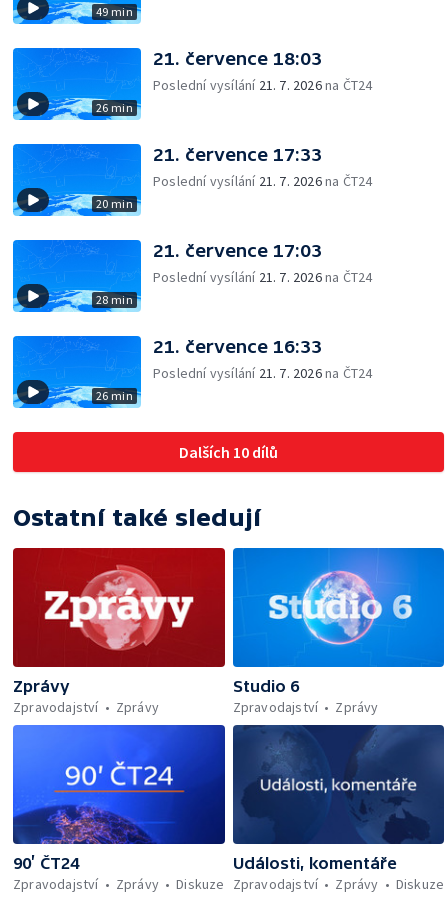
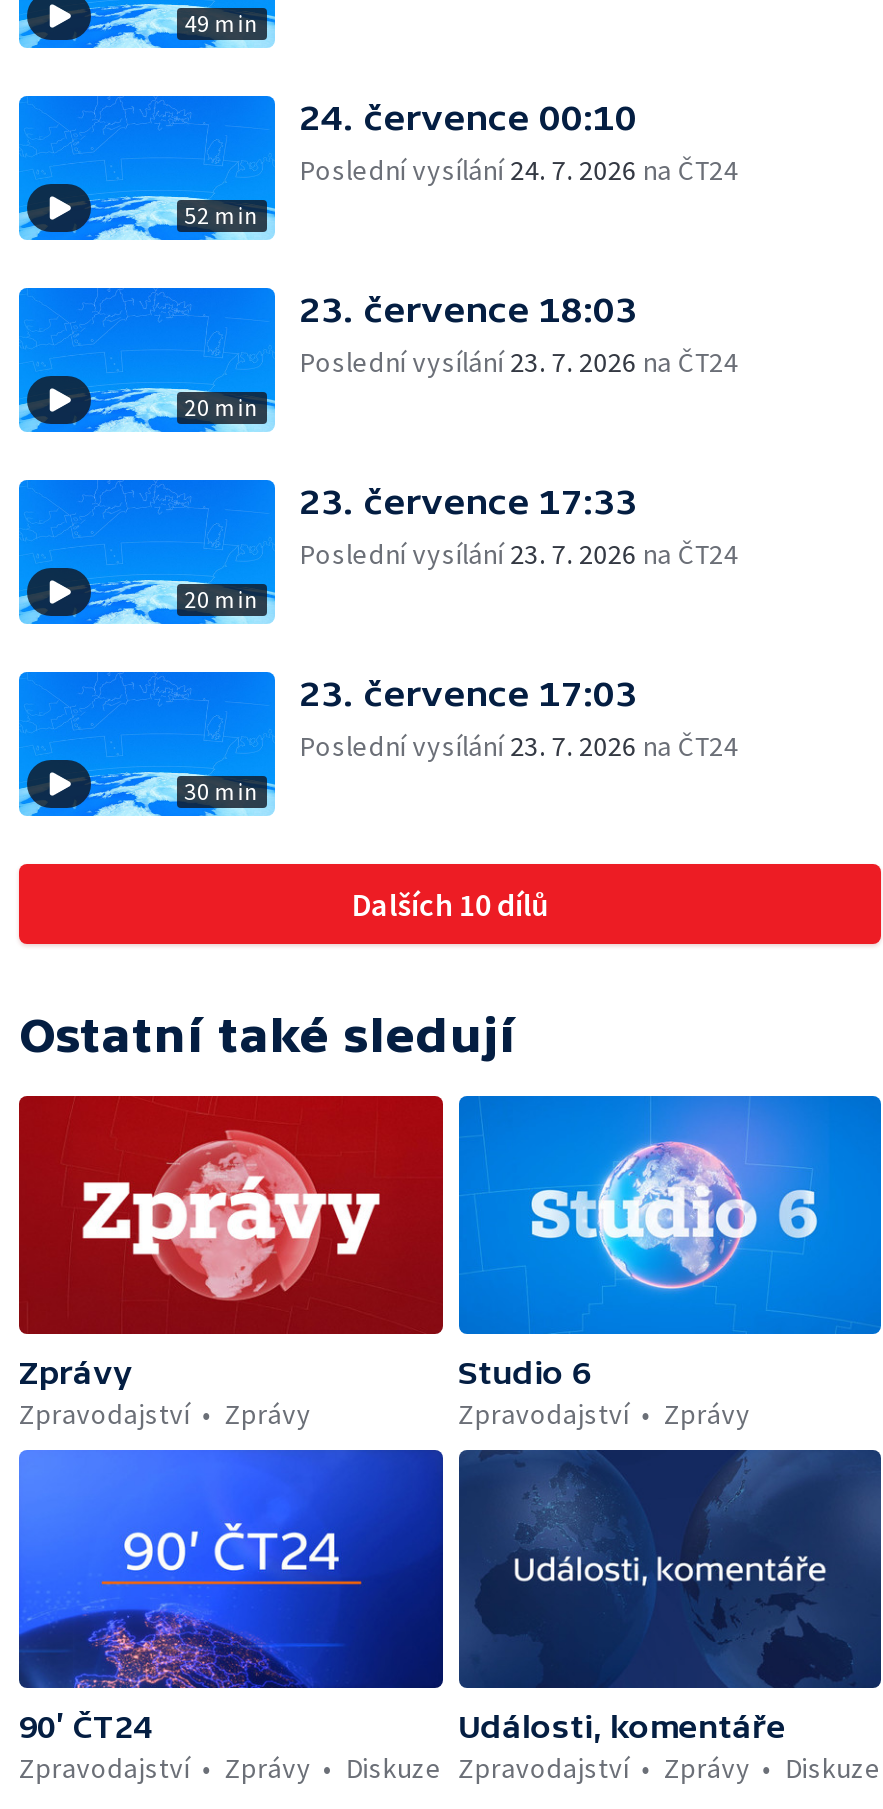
[153,48,322,69] 21. července 18:03 -> [299,96,637,138] 24. července 00:10
[153,76,372,94] Poslední vysílání 21. 7. 2026 na ČT24 -> [299,152,738,188] Poslední vysílání 24. 7. 2026 na ČT24
[96,100,133,115] 26 min -> [184,200,259,230] 52 min
[153,144,322,165] 21. července 17:33 -> [299,288,637,330] 23. července 18:03
[153,172,372,190] Poslední vysílání 21. 7. 2026 na ČT24 -> [299,344,738,380] Poslední vysílání 23. 7. 2026 na ČT24
[153,240,322,261] 21. července 17:03 -> [299,480,637,522] 23. července 17:33
[153,268,372,286] Poslední vysílání 21. 7. 2026 na ČT24 -> [299,536,738,572] Poslední vysílání 23. 7. 2026 na ČT24
[96,292,133,307] 28 min -> [184,584,259,614] 20 min
[153,336,322,357] 21. července 16:33 -> [299,672,637,714] 23. července 17:03
[153,364,372,382] Poslední vysílání 21. 7. 2026 na ČT24 -> [299,728,738,764] Poslední vysílání 23. 7. 2026 na ČT24
[96,388,133,403] 26 min -> [184,776,259,806] 30 min

